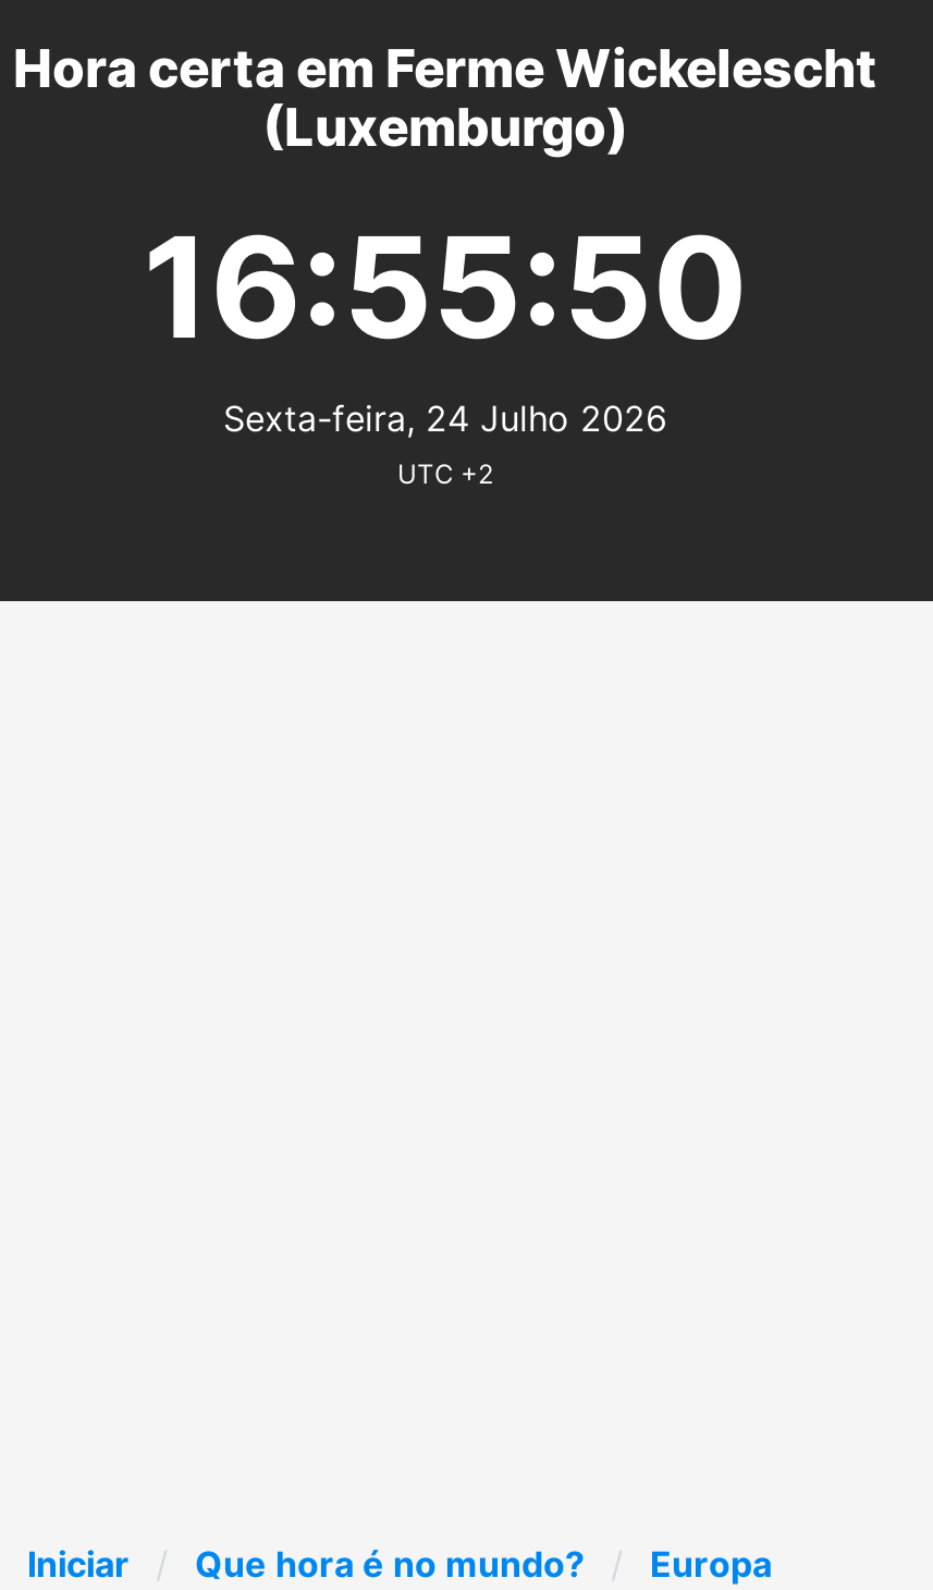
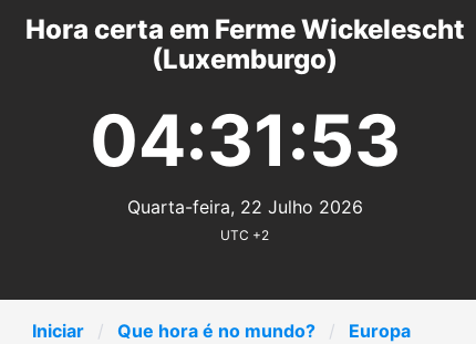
[143,202,748,369] 16:55:50 -> [89,97,400,182] 04:31:53
[223,396,667,439] Sexta-feira, 24 Julho 2026 -> [127,195,363,217] Quarta-feira, 22 Julho 2026

